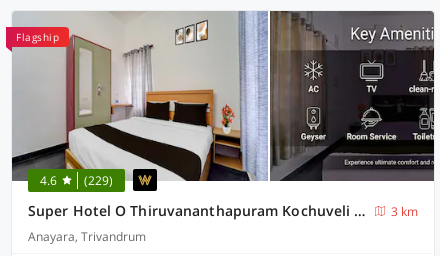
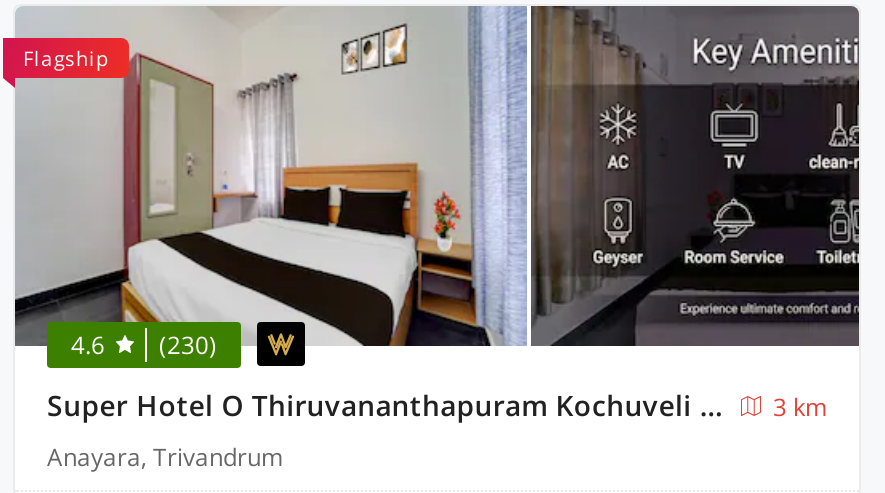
[40,172,113,189] 4.6 (229) -> [71,328,217,362] 4.6 (230)

